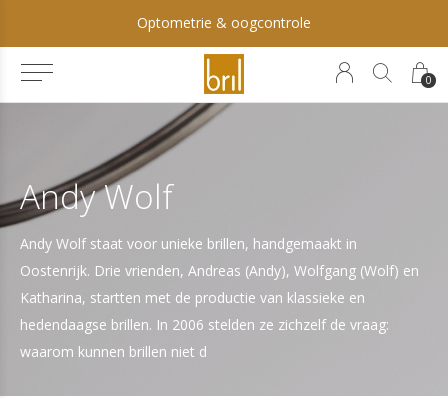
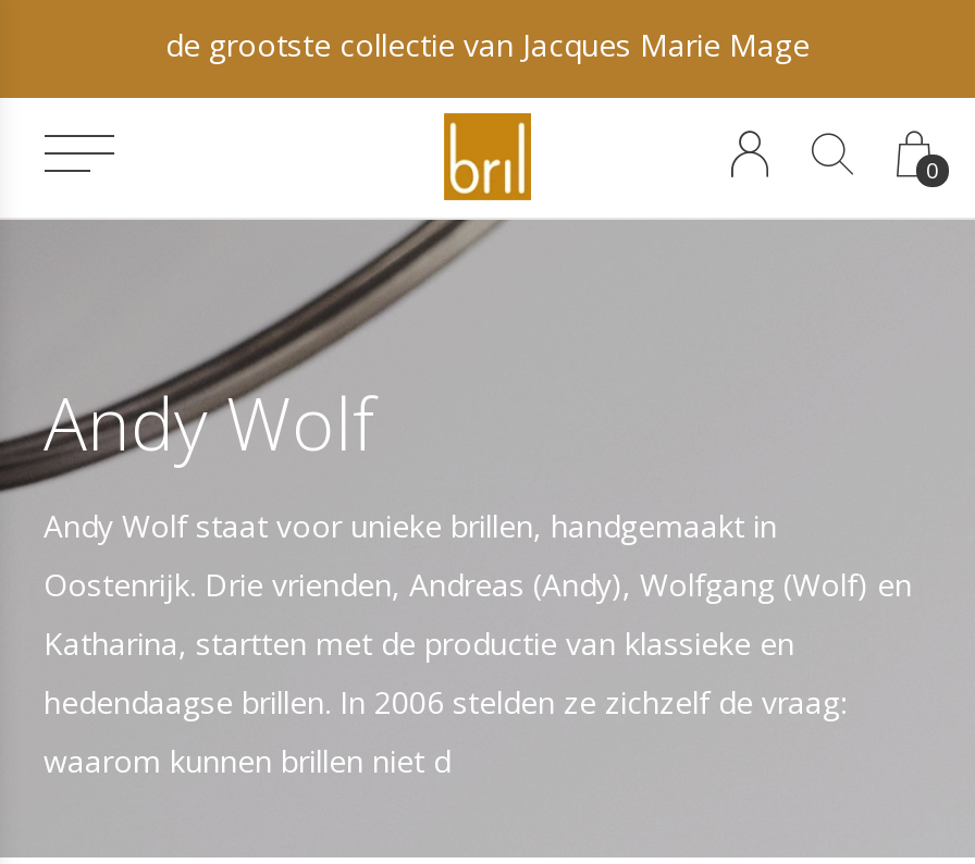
[137,13,311,32] Optometrie & oogcontrole -> [165,24,810,65] de grootste collectie van Jacques Marie Mage

